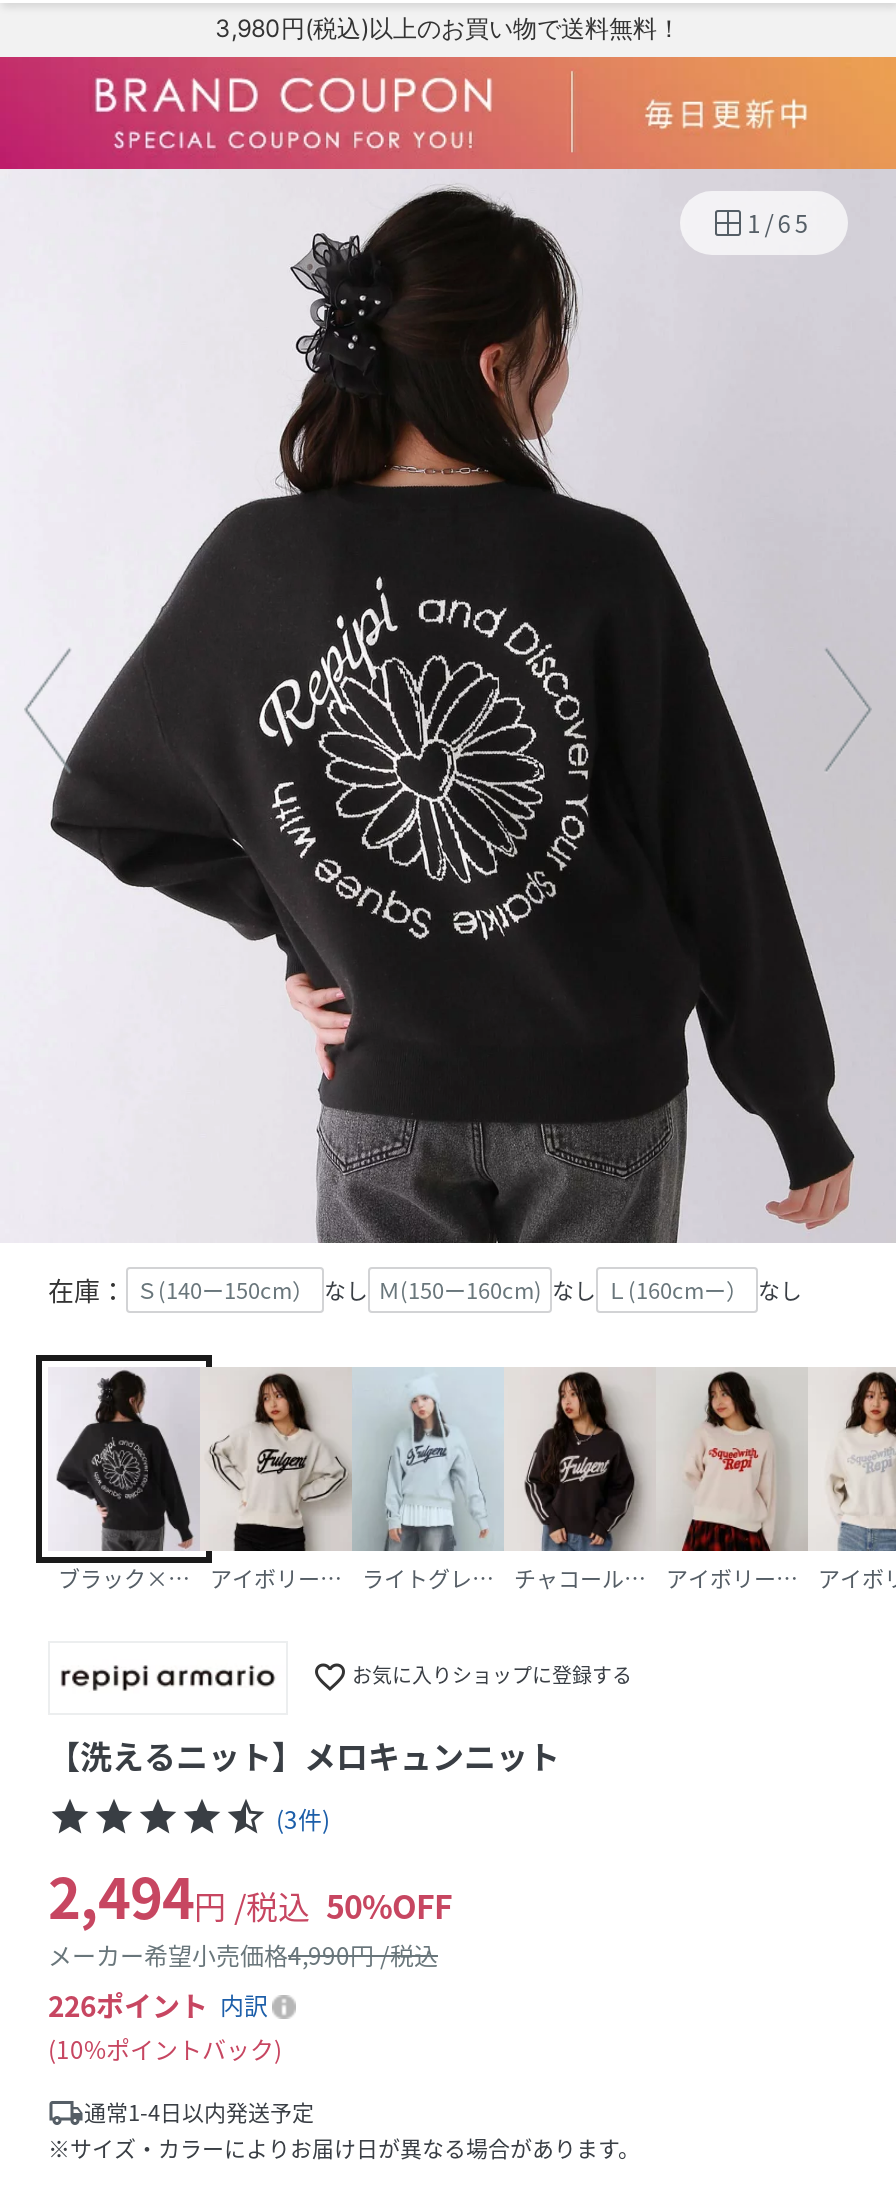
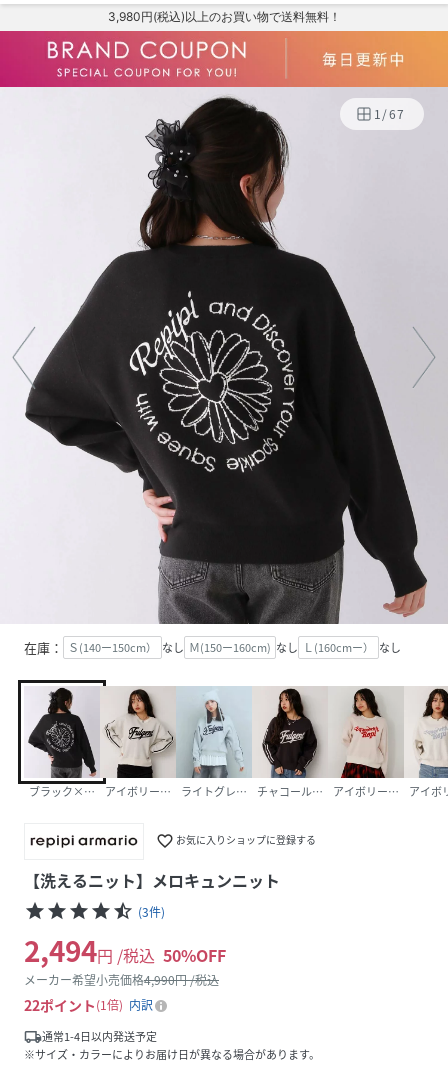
[747,205,812,241] 1 /65 -> [374,105,406,123] 1 /67
[48,1985,274,2067] 226ポイント 内訳 | 10%ポイントバック -> [24,995,153,1015] 22ポイント 1倍 内訳

